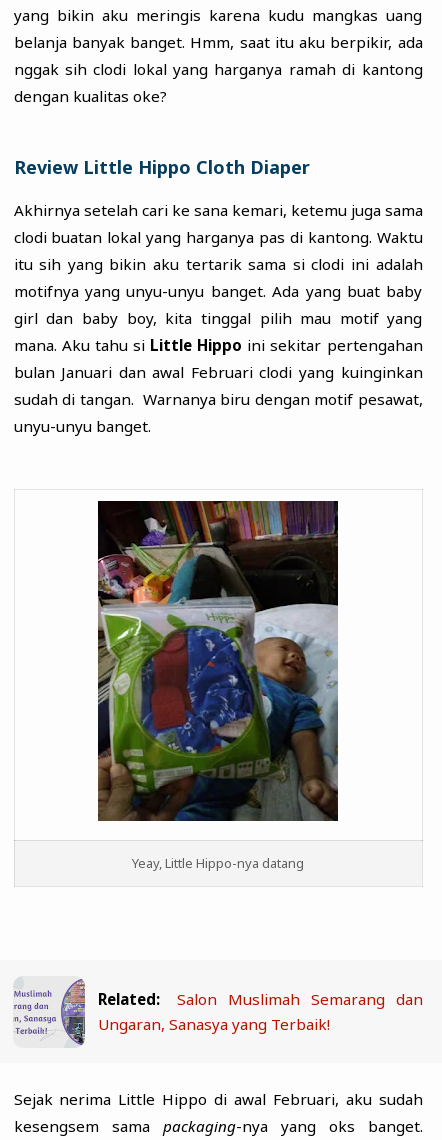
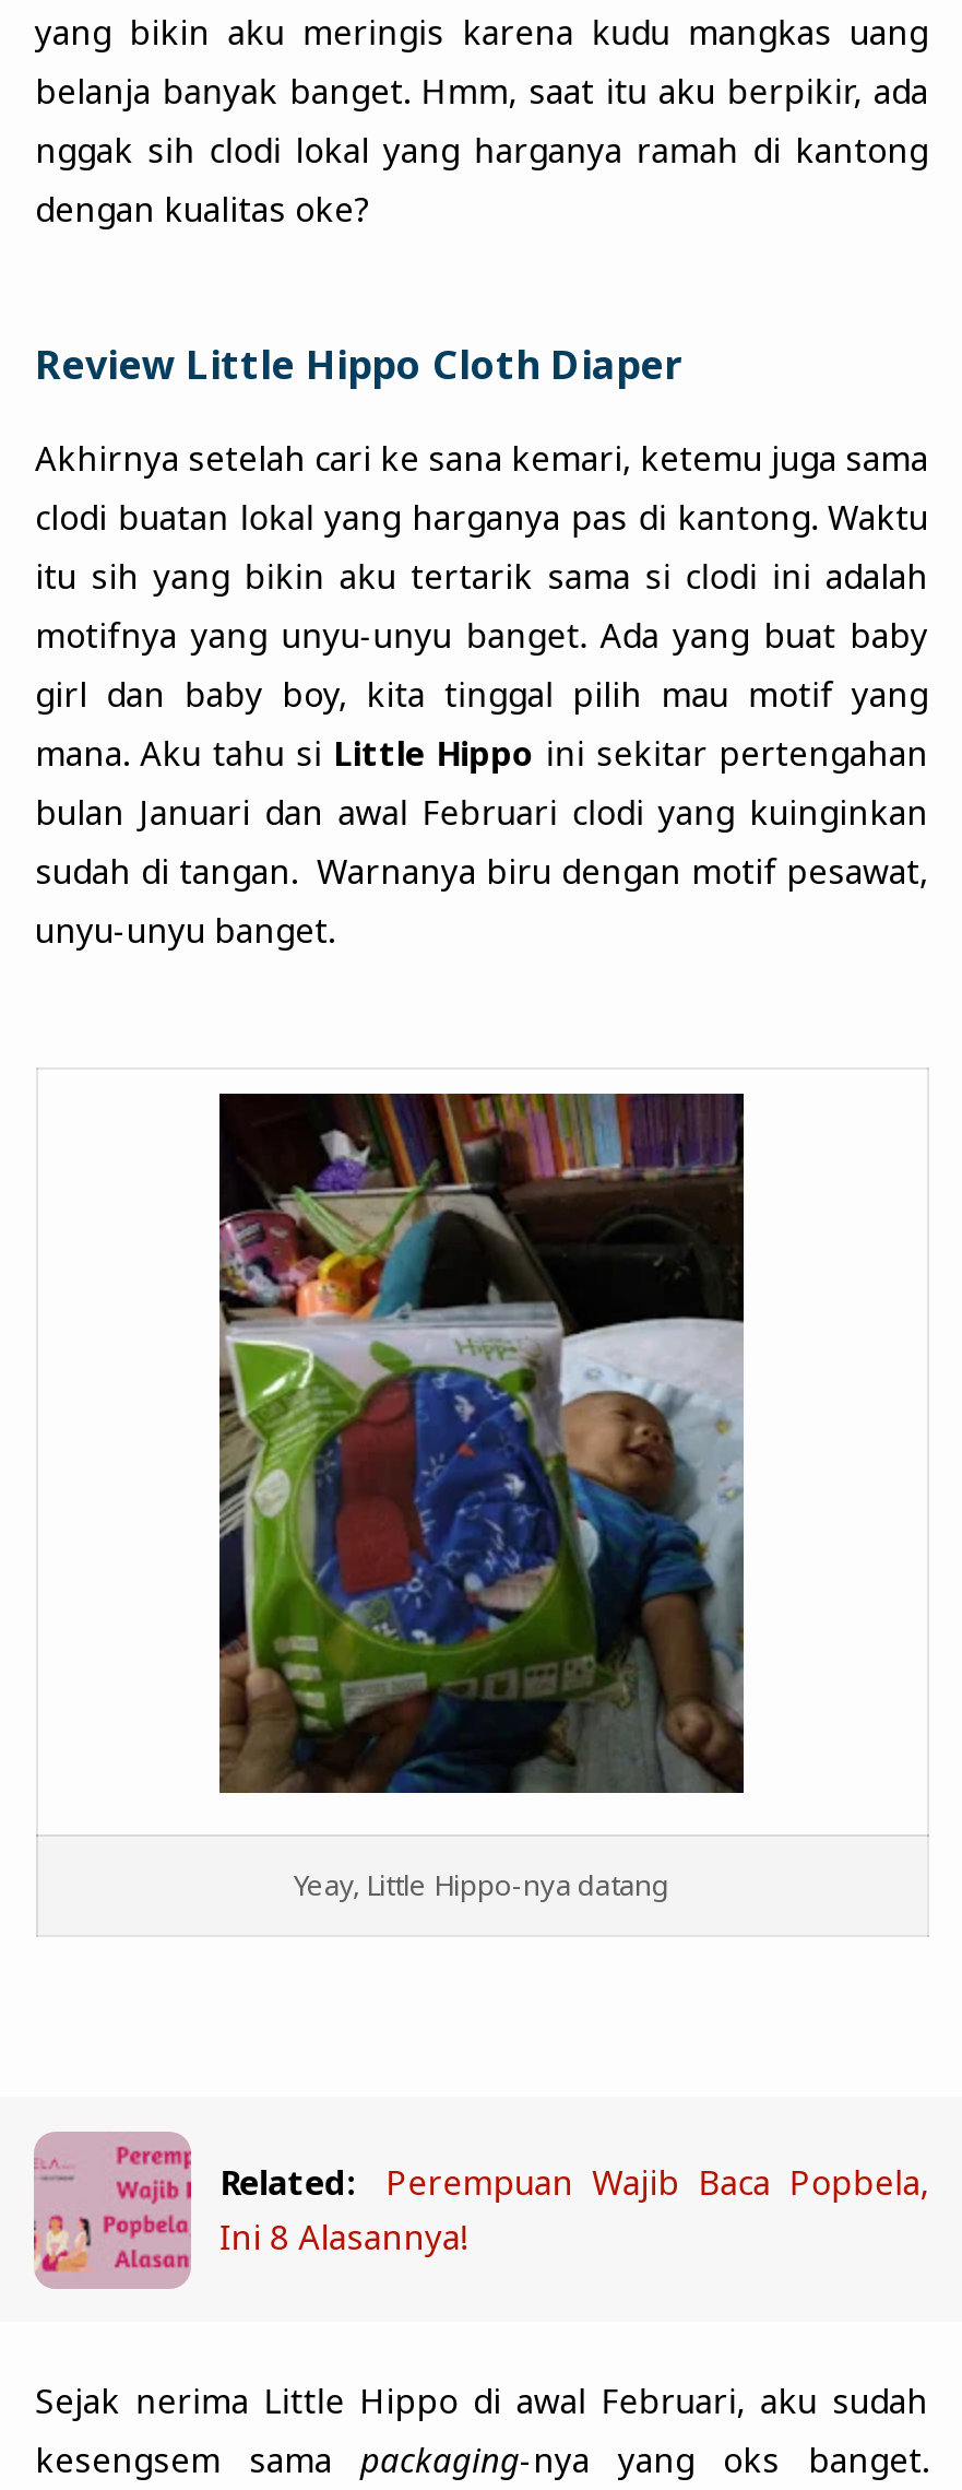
[13,977,423,1047] [image] | Salon Muslimah Semarang dan | Ungaran, Sanasya yang Terbaik! -> [32,2132,929,2289] [image] | Perempuan Wajib Baca Popbela, | Ini 8 Alasannya!

